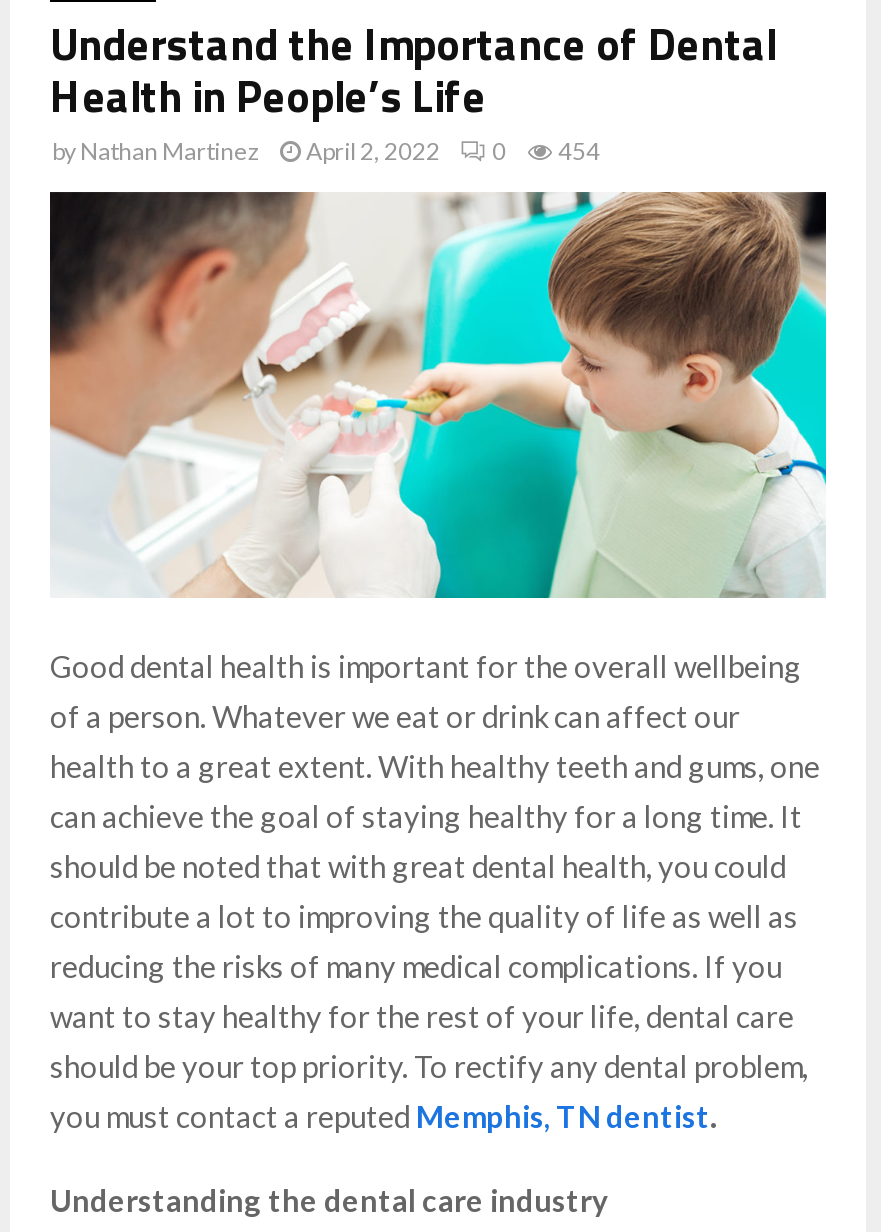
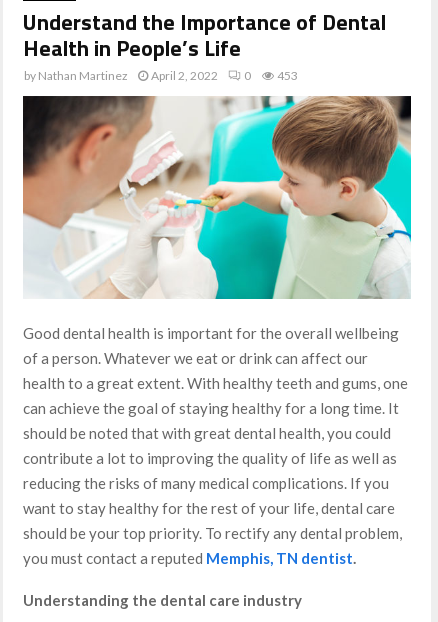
[52,136,600,166] by Nathan Martinez April 2, 2022 0 454 -> [24,68,298,83] by Nathan Martinez April 2, 2022 0 453

